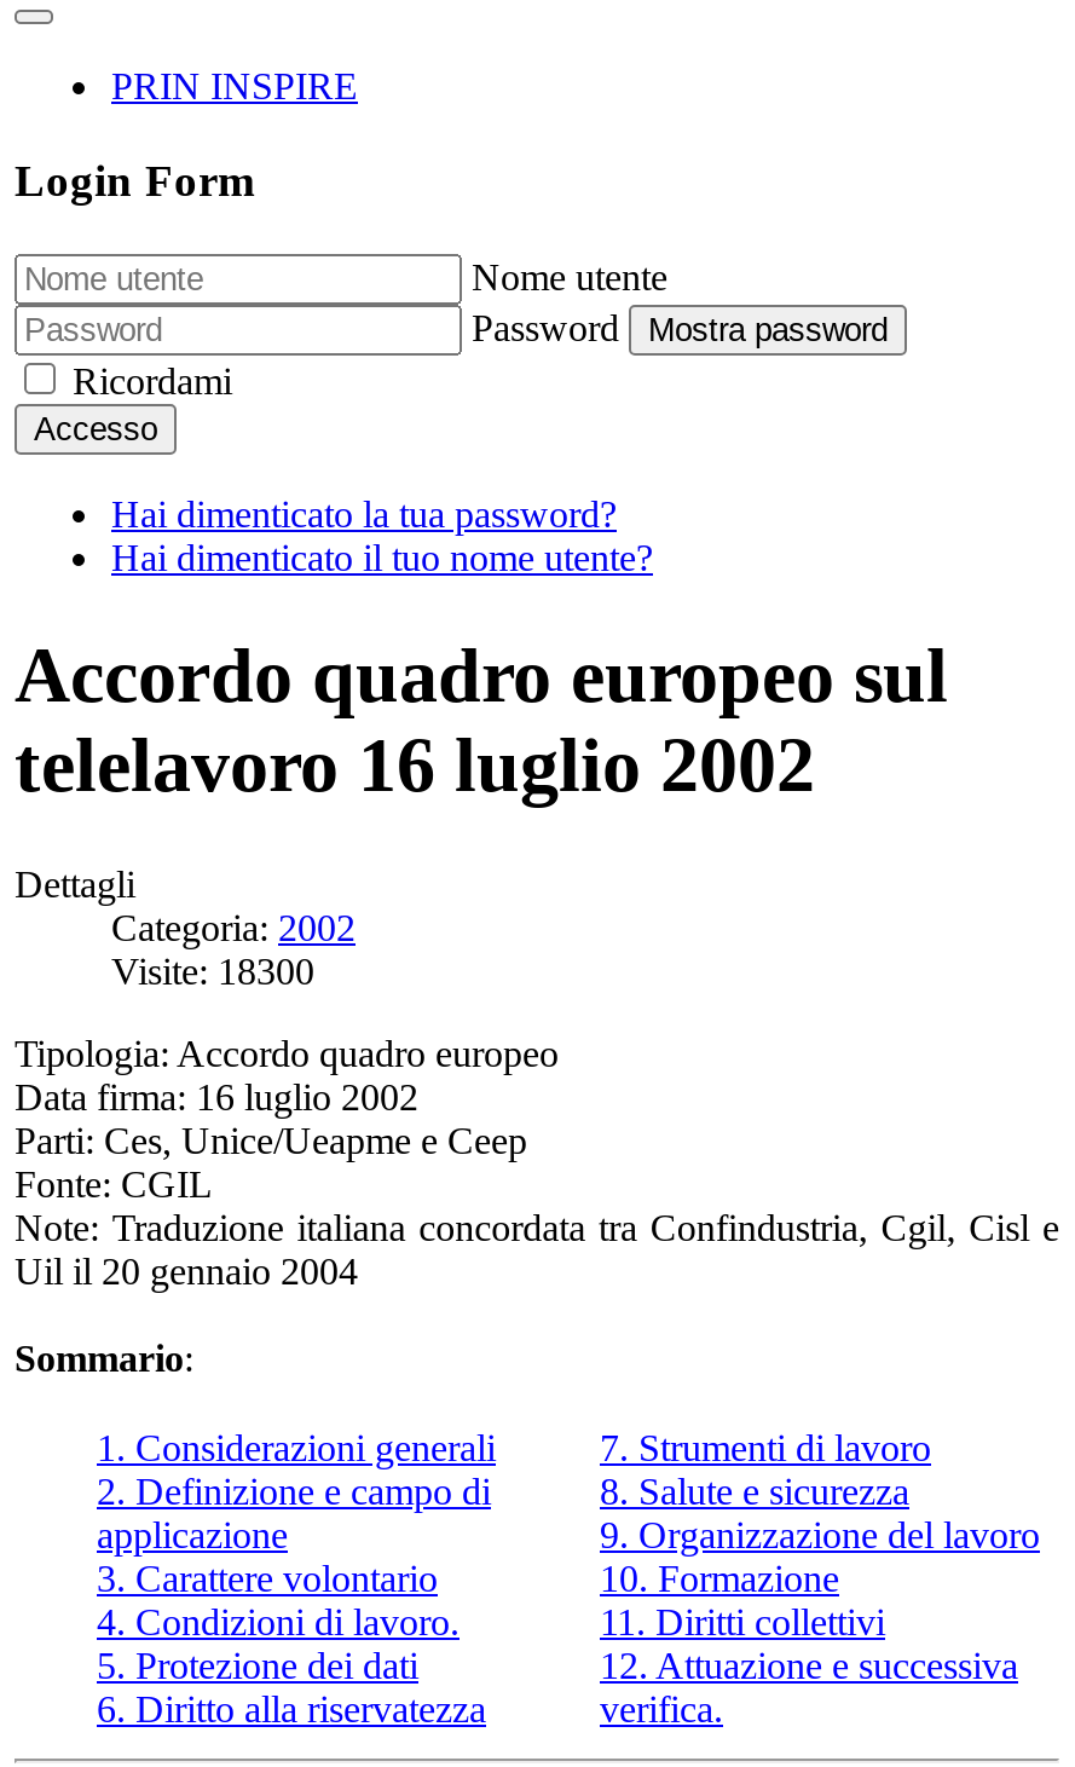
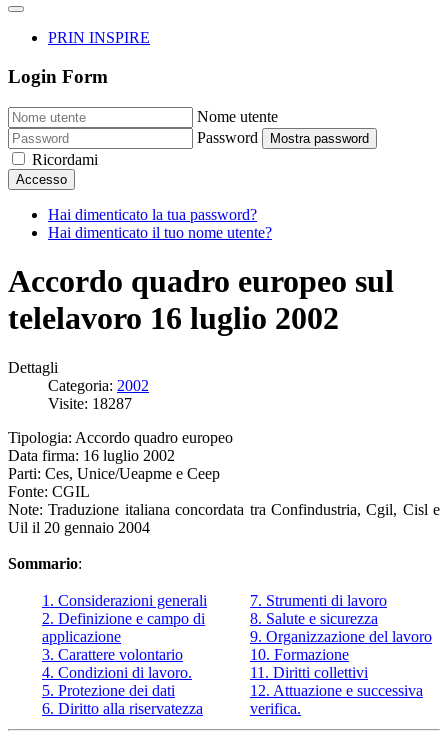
[111,950,314,991] Visite: 18300 -> [48,395,132,412] Visite: 18287

